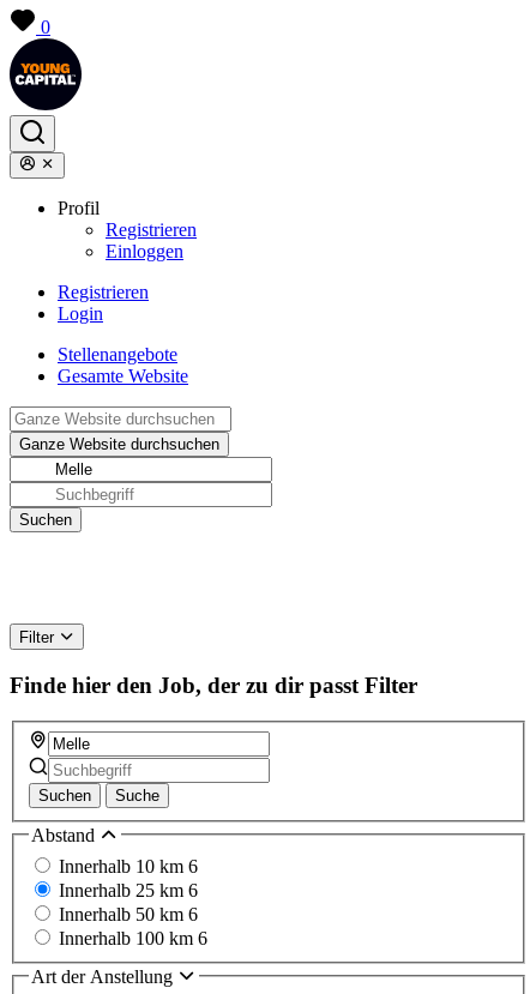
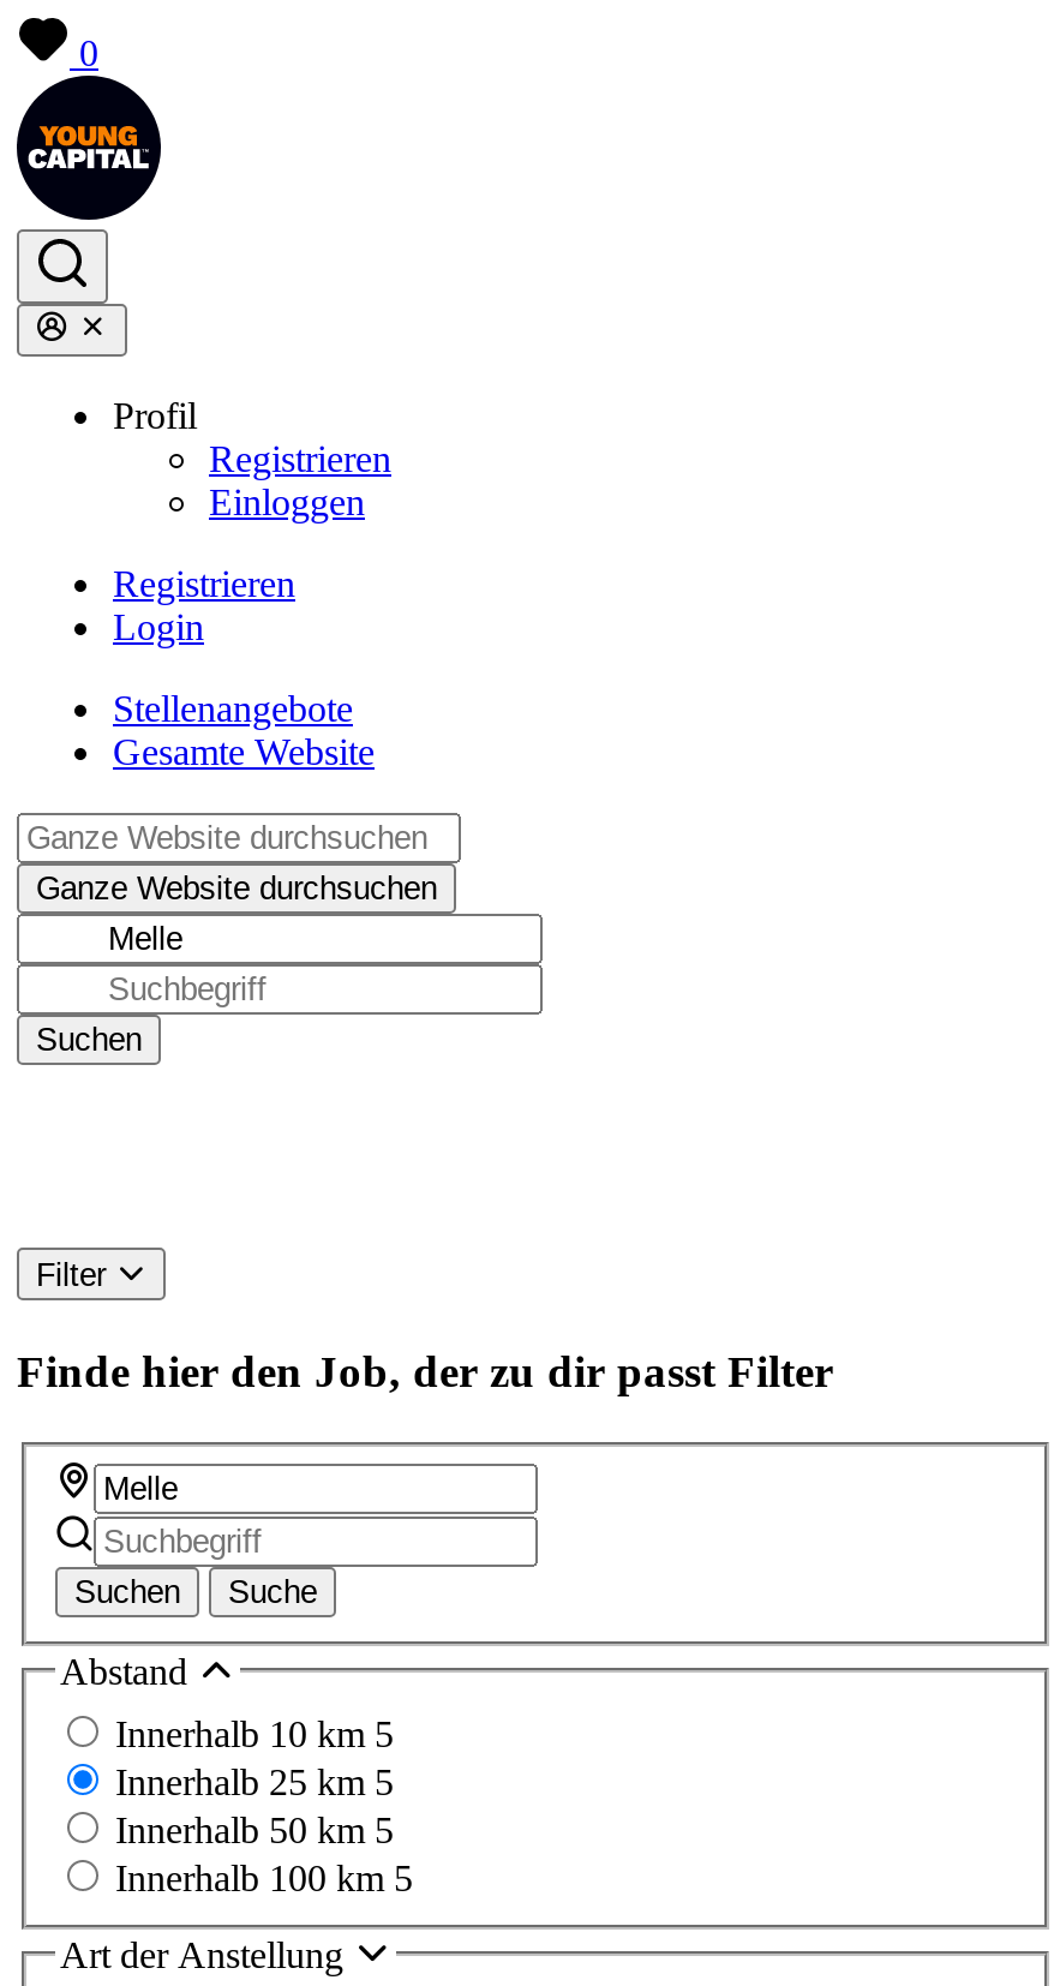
[59,856,198,876] Innerhalb 10 km 6 -> [115,1712,394,1753] Innerhalb 10 km 5
[59,880,198,900] Innerhalb 25 km 6 -> [115,1761,394,1801] Innerhalb 25 km 5
[59,904,198,924] Innerhalb 50 km 6 -> [115,1809,394,1849] Innerhalb 50 km 5
[59,928,207,948] Innerhalb 100 km 6 -> [115,1857,413,1897] Innerhalb 100 km 5

